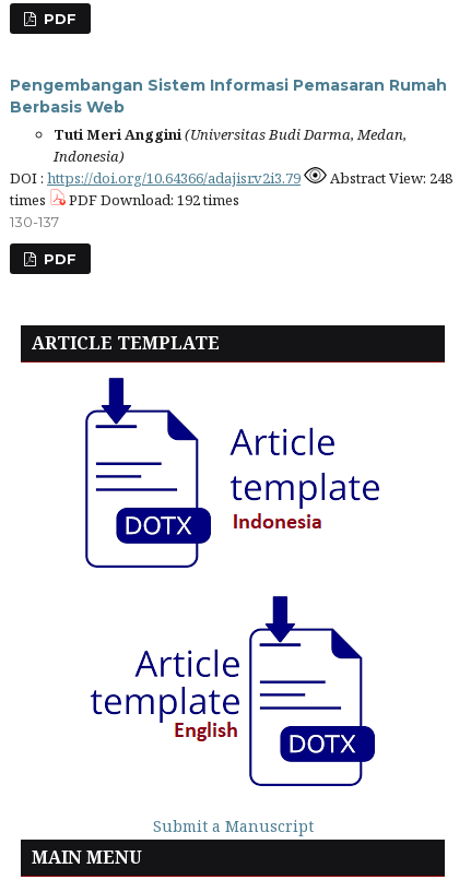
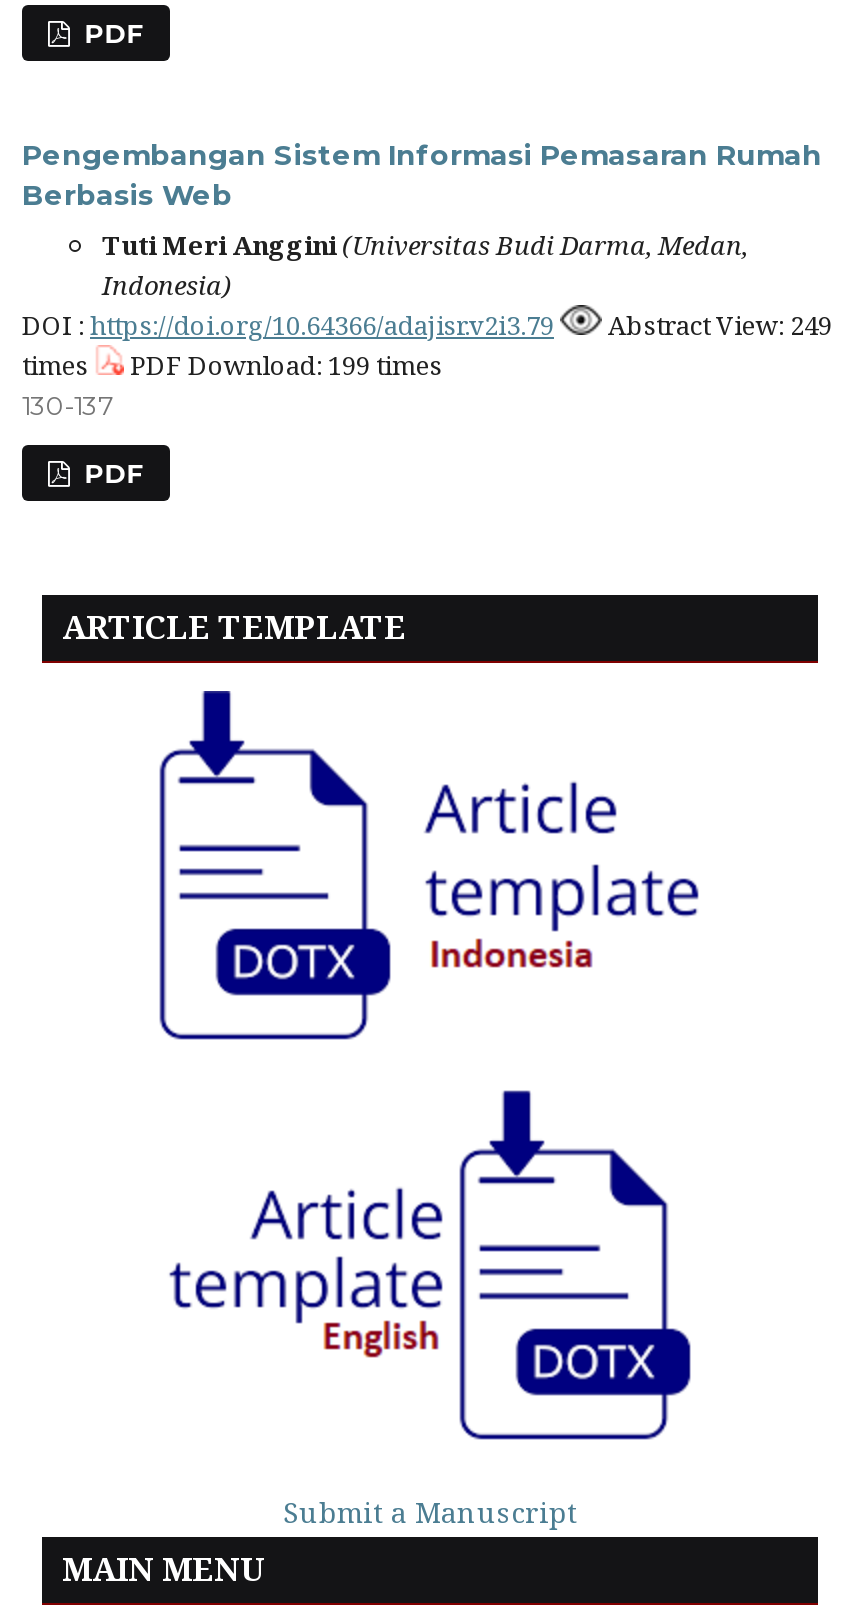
[327,168,452,188] Abstract View: 248 -> [602,307,832,343] Abstract View: 249
[66,190,239,210] PDF Download: 192 times -> [124,347,442,383] PDF Download: 199 times

